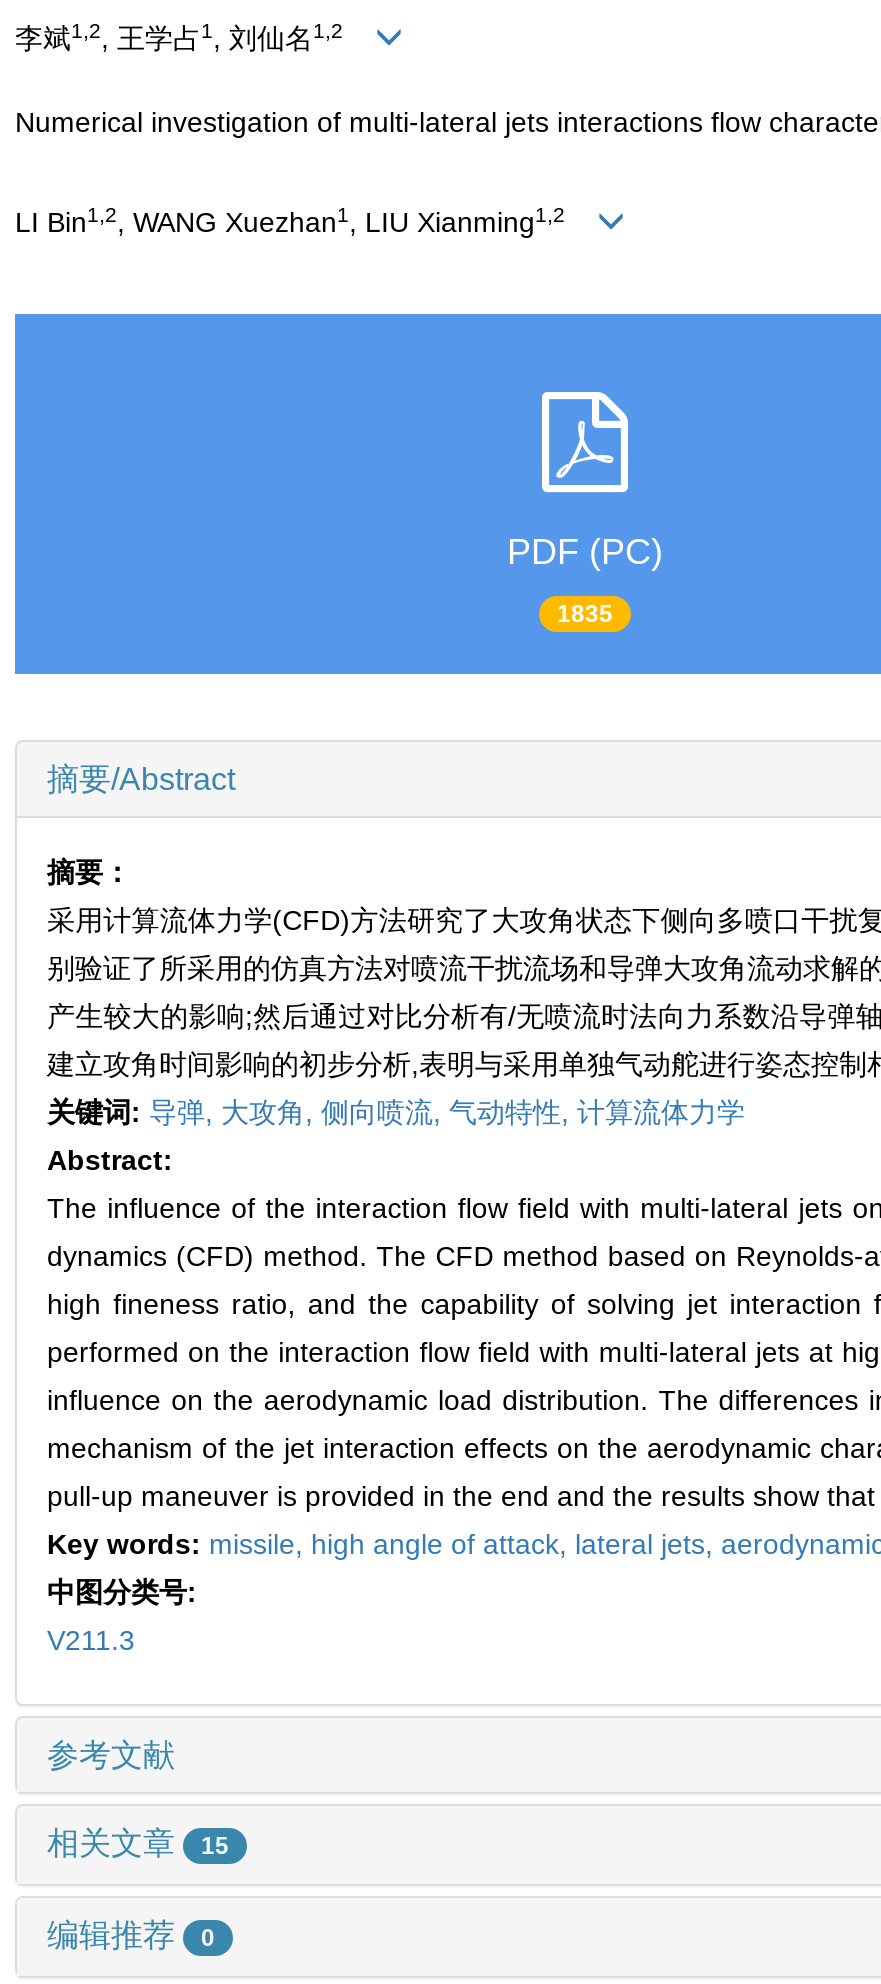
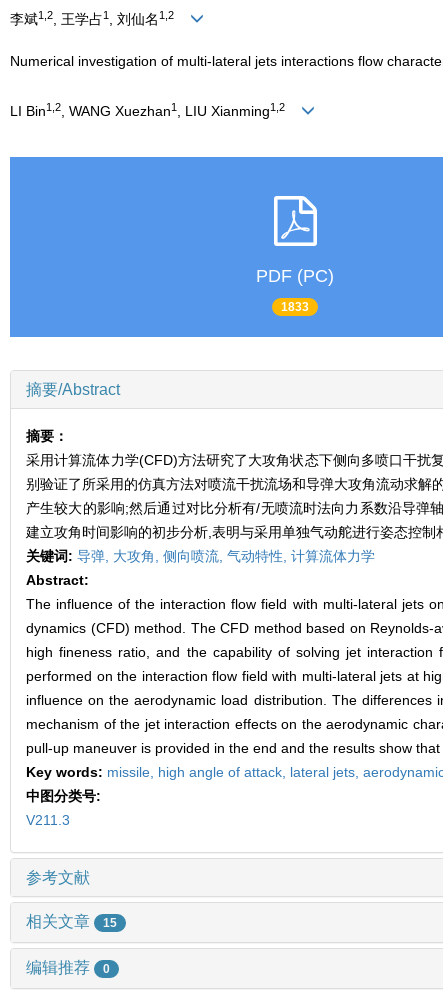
[557,600,613,628] 1835 -> [281,300,309,314] 1833

